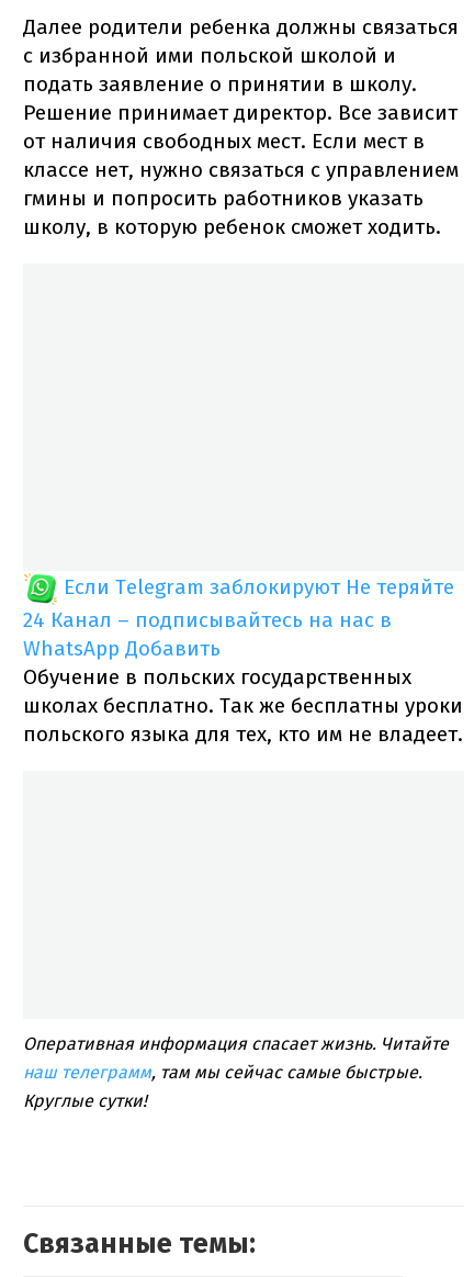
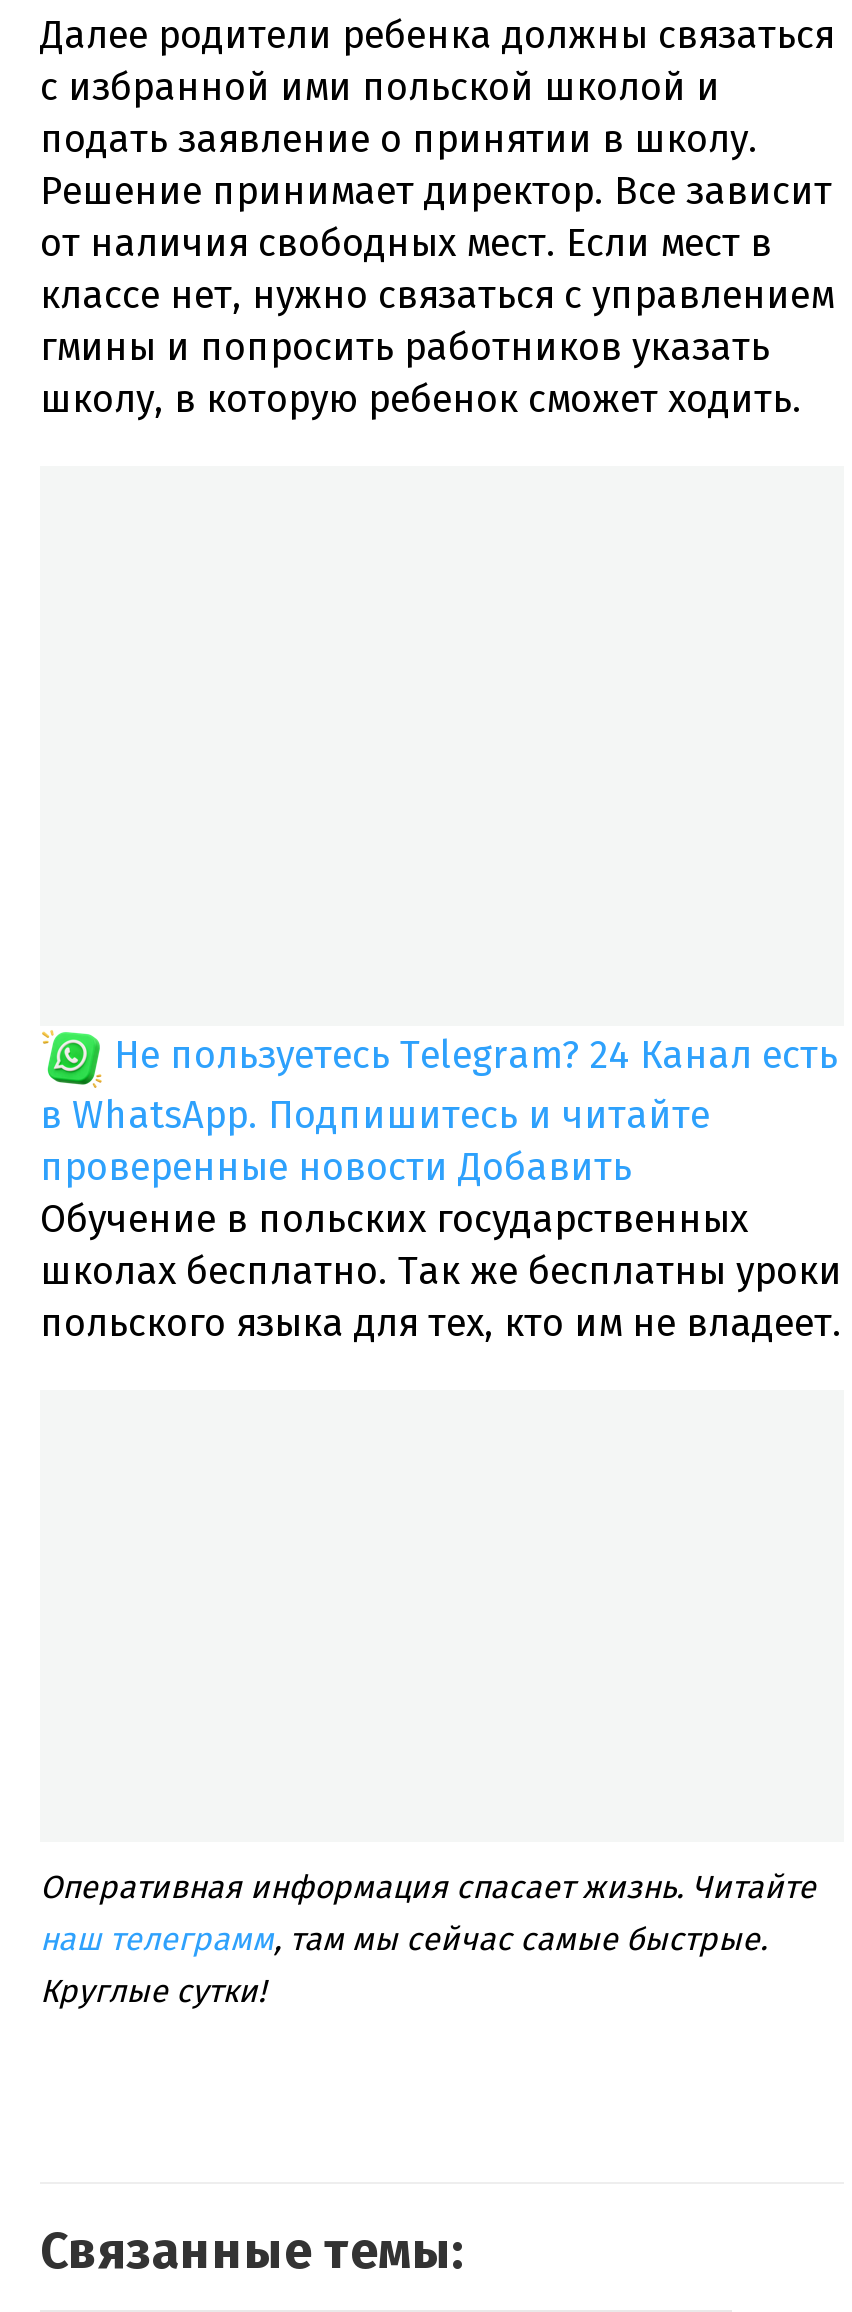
[23,574,454,661] Если Telegram заблокируют Не теряйте | 24 Канал – подписывайтесь на нас в | WhatsApp Добавить -> [40,1031,838,1189] Не пользуетесь Telegram? 24 Канал есть | в WhatsApp. Подпишитесь и читайте | проверенные новости Добавить

